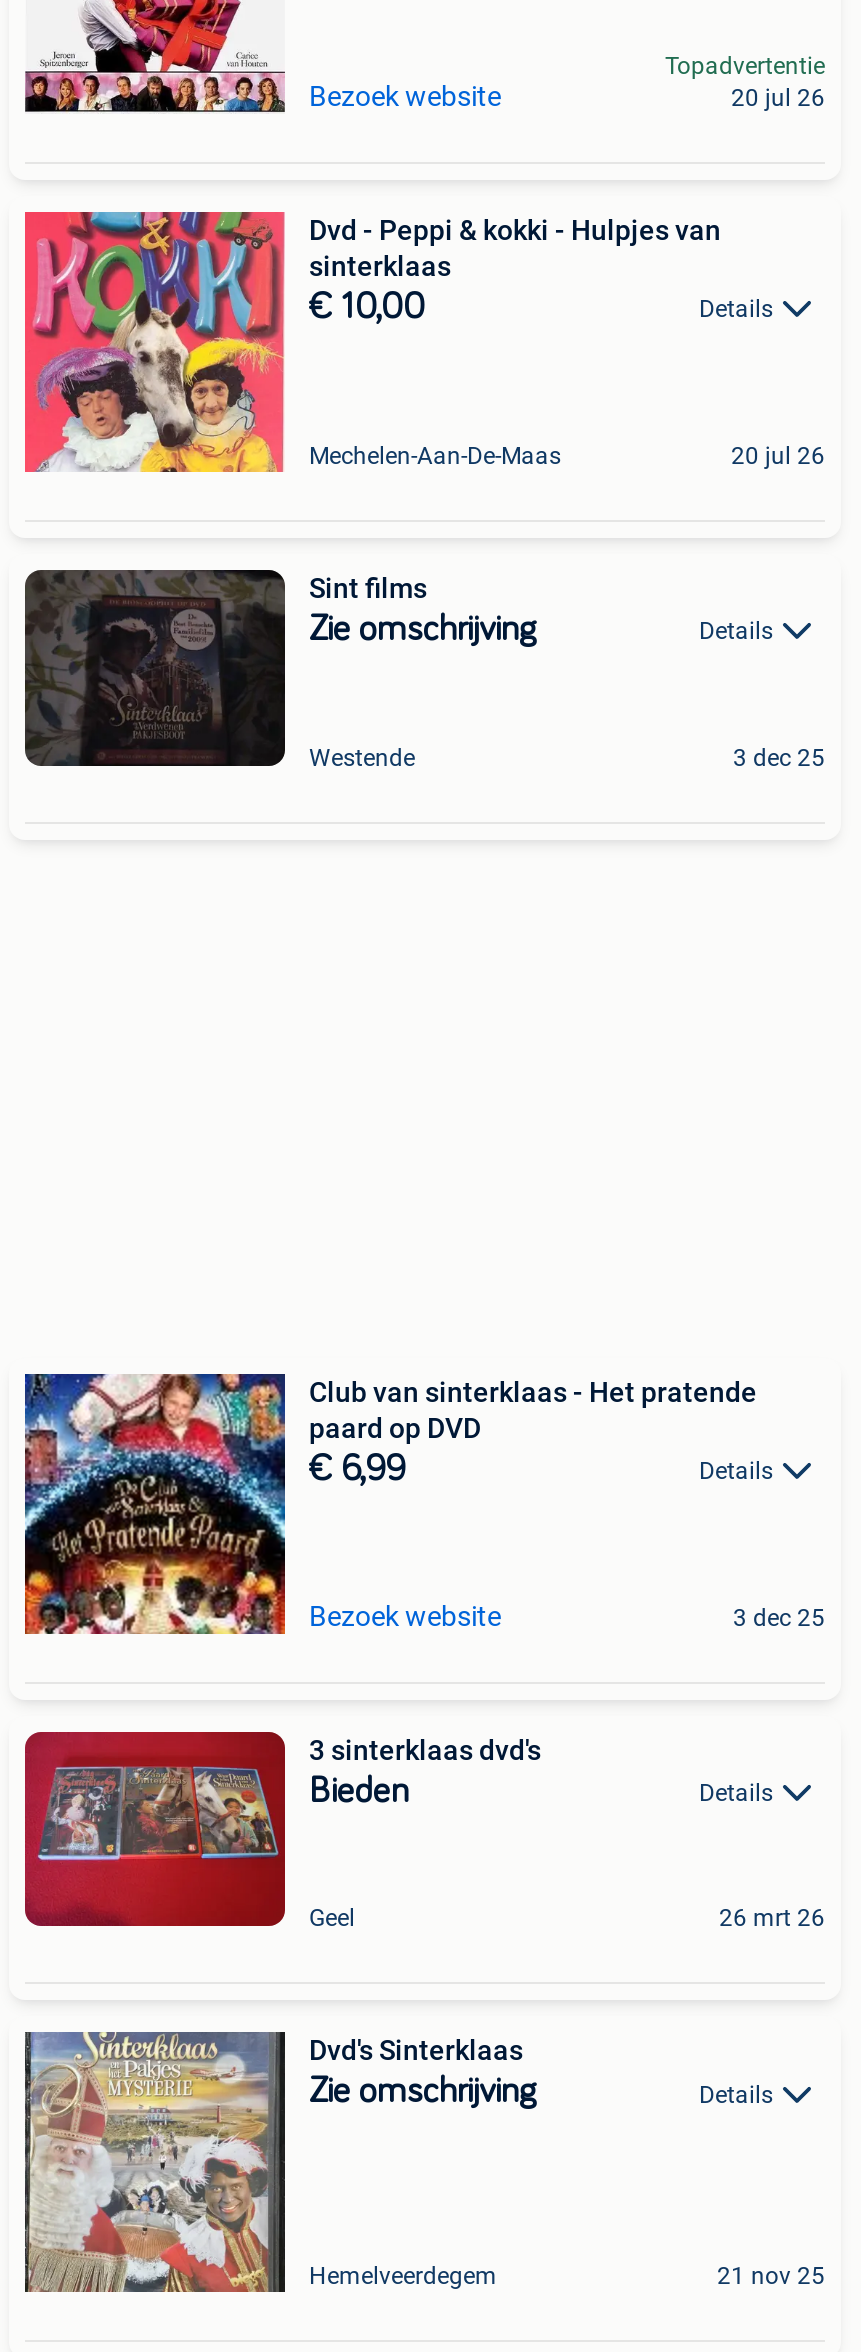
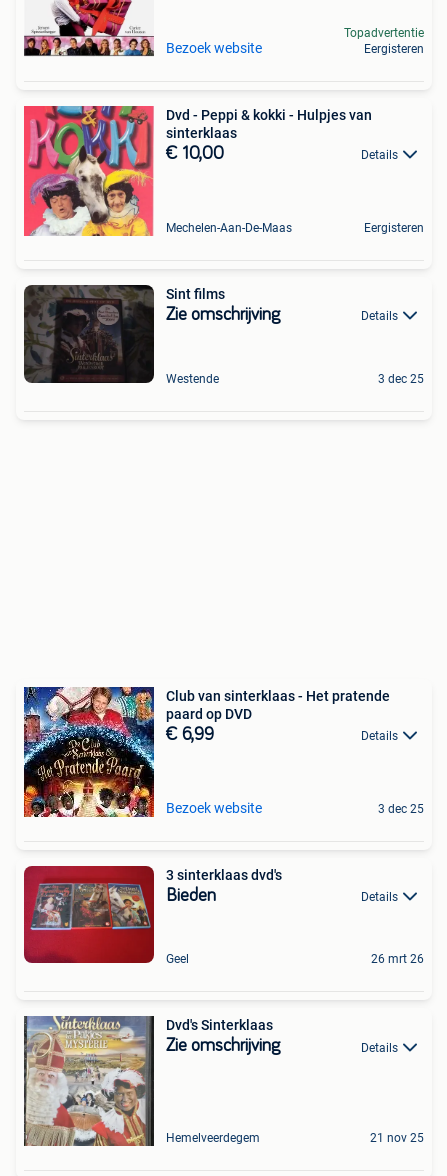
[731,84,825,112] 20 jul 26 -> [364,42,424,56] Eergisteren
[731,442,825,470] 20 jul 26 -> [364,221,424,235] Eergisteren

